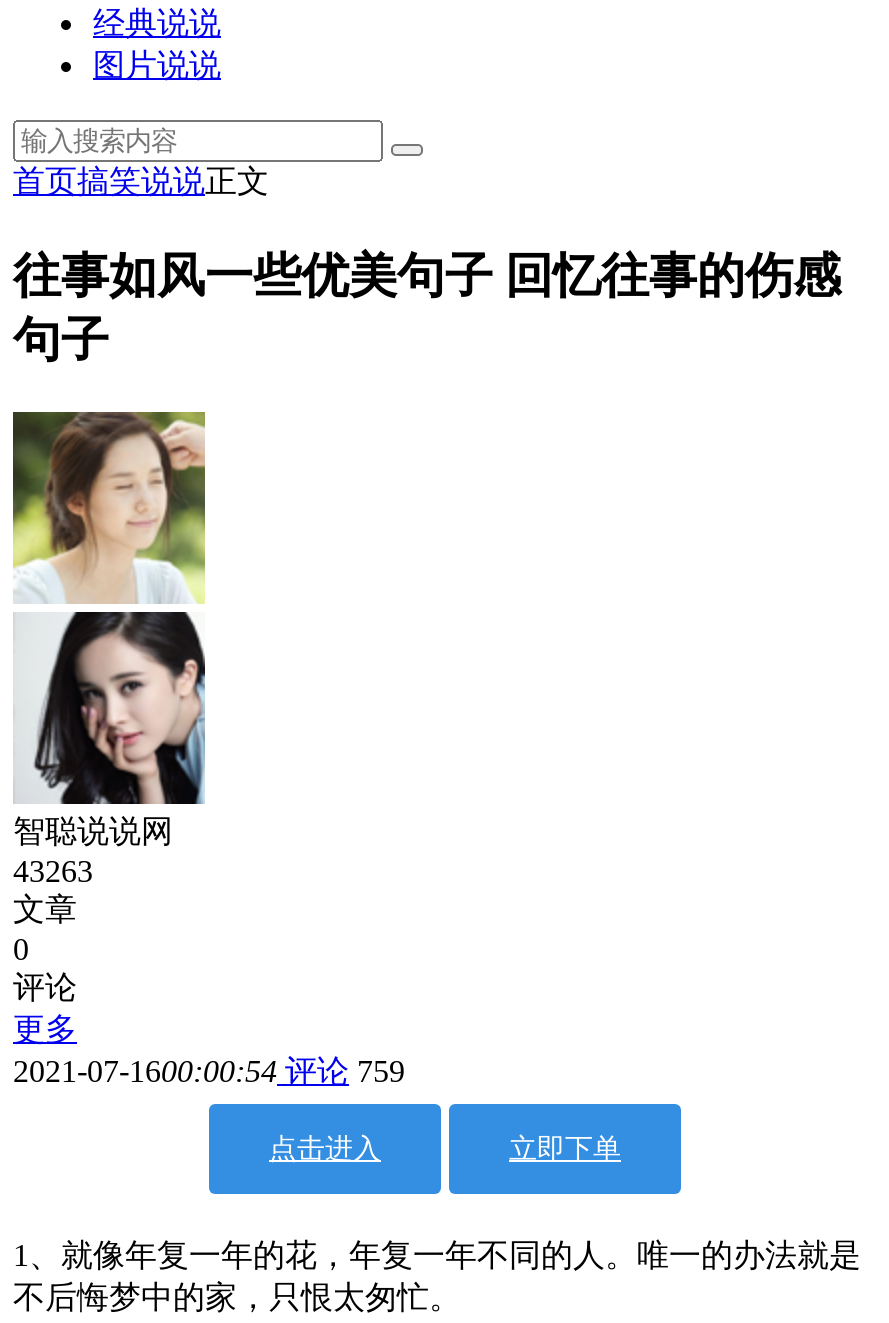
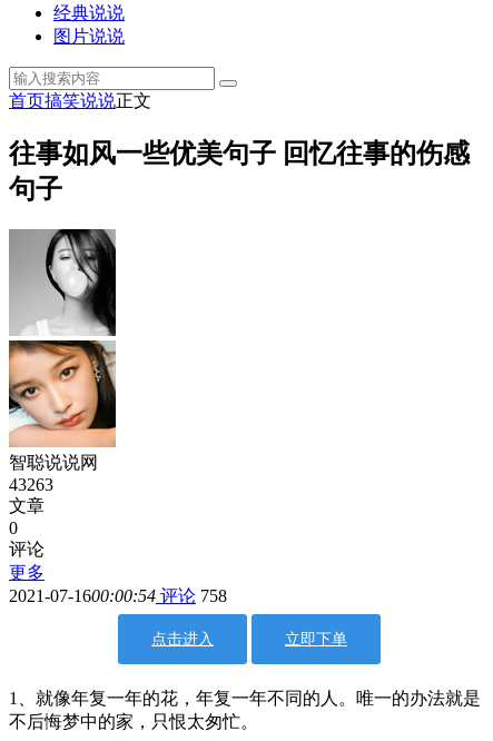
[13,410,207,806] [image] -> [8,228,117,447] [image]
[13,1054,405,1088] 2021-07-1600:00:54评论759 -> [9,586,227,605] 2021-07-1600:00:54评论758

